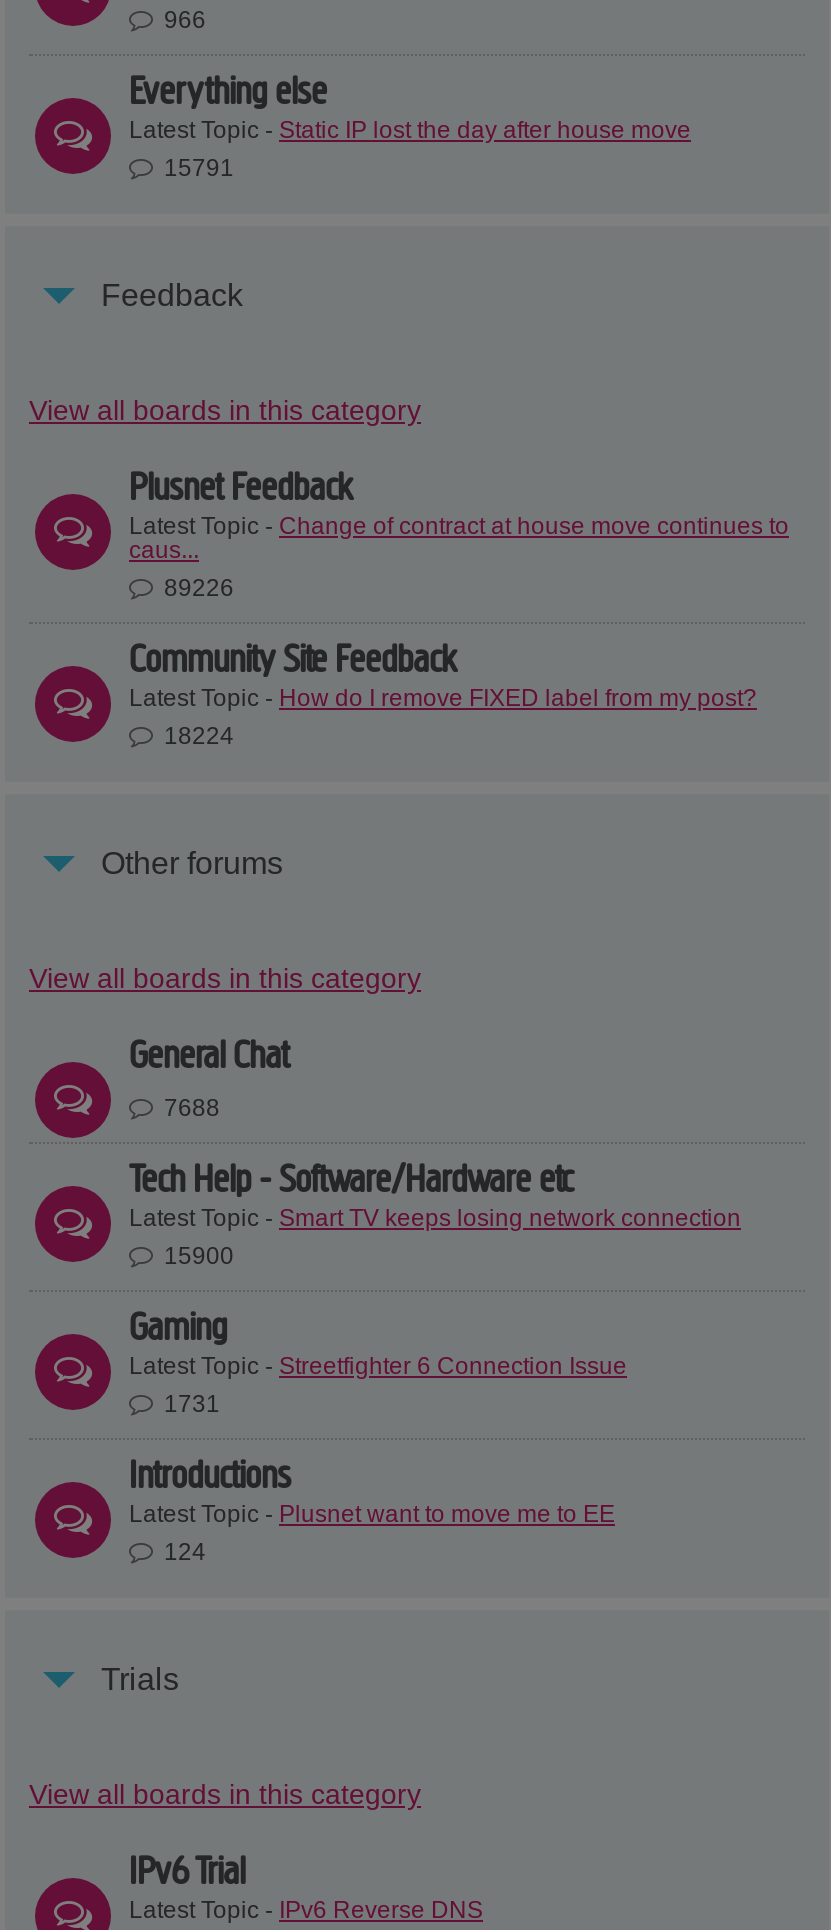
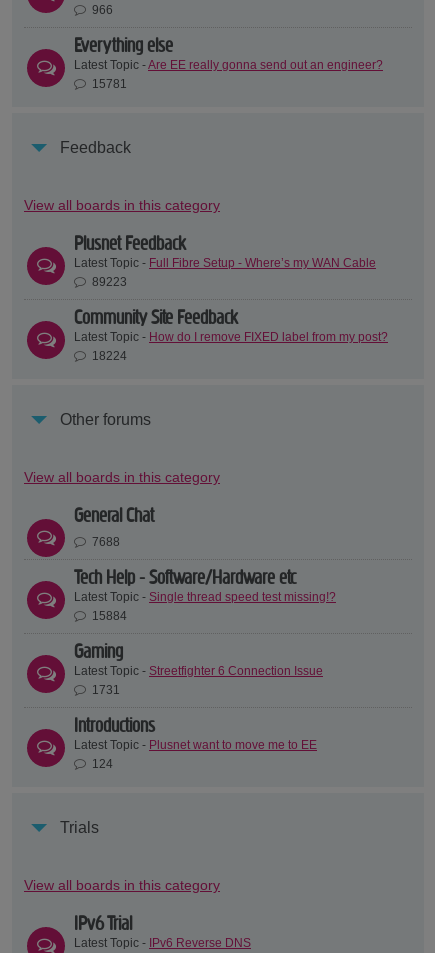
[129,116,691,144] Latest Topic - Static IP lost the day after house move -> [74,58,383,72] Latest Topic - Are EE really gonna send out an engineer?
[164,154,234,182] 15791 -> [91,77,126,91] 15781
[129,512,789,602] Latest Topic - Change of contract at house move continues to | caus... | 89226 -> [74,256,376,289] Latest Topic - Full Fibre Setup - Where’s my WAN Cable | 89223
[129,1204,741,1270] Latest Topic - Smart TV keeps losing network connection | 15900 -> [74,590,336,623] Latest Topic - Single thread speed test missing!? | 15884

